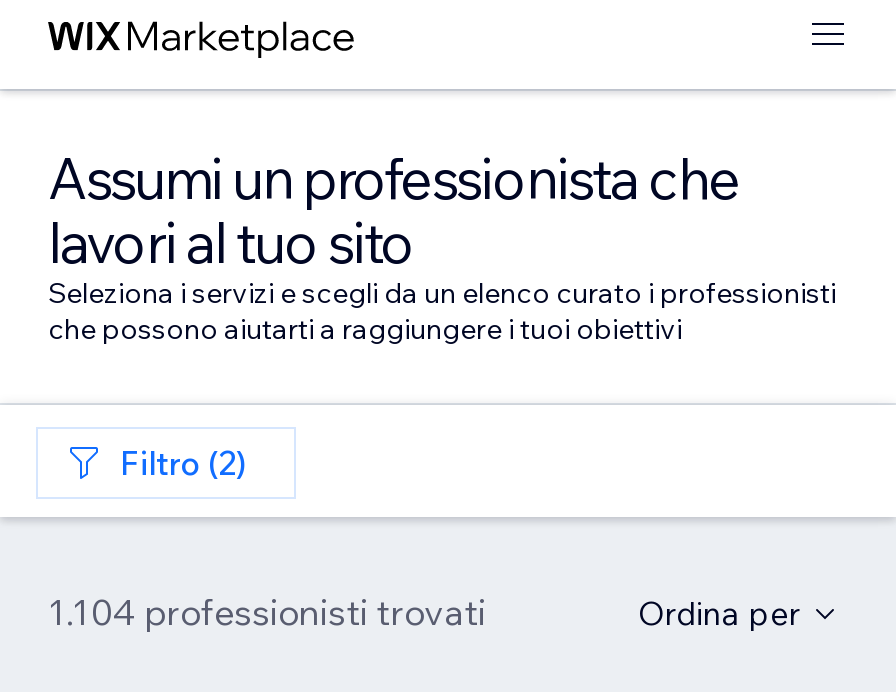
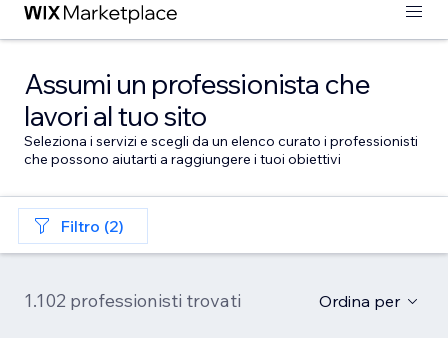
[48,589,486,635] 1.104 professionisti trovati -> [24,289,241,312] 1.102 professionisti trovati

